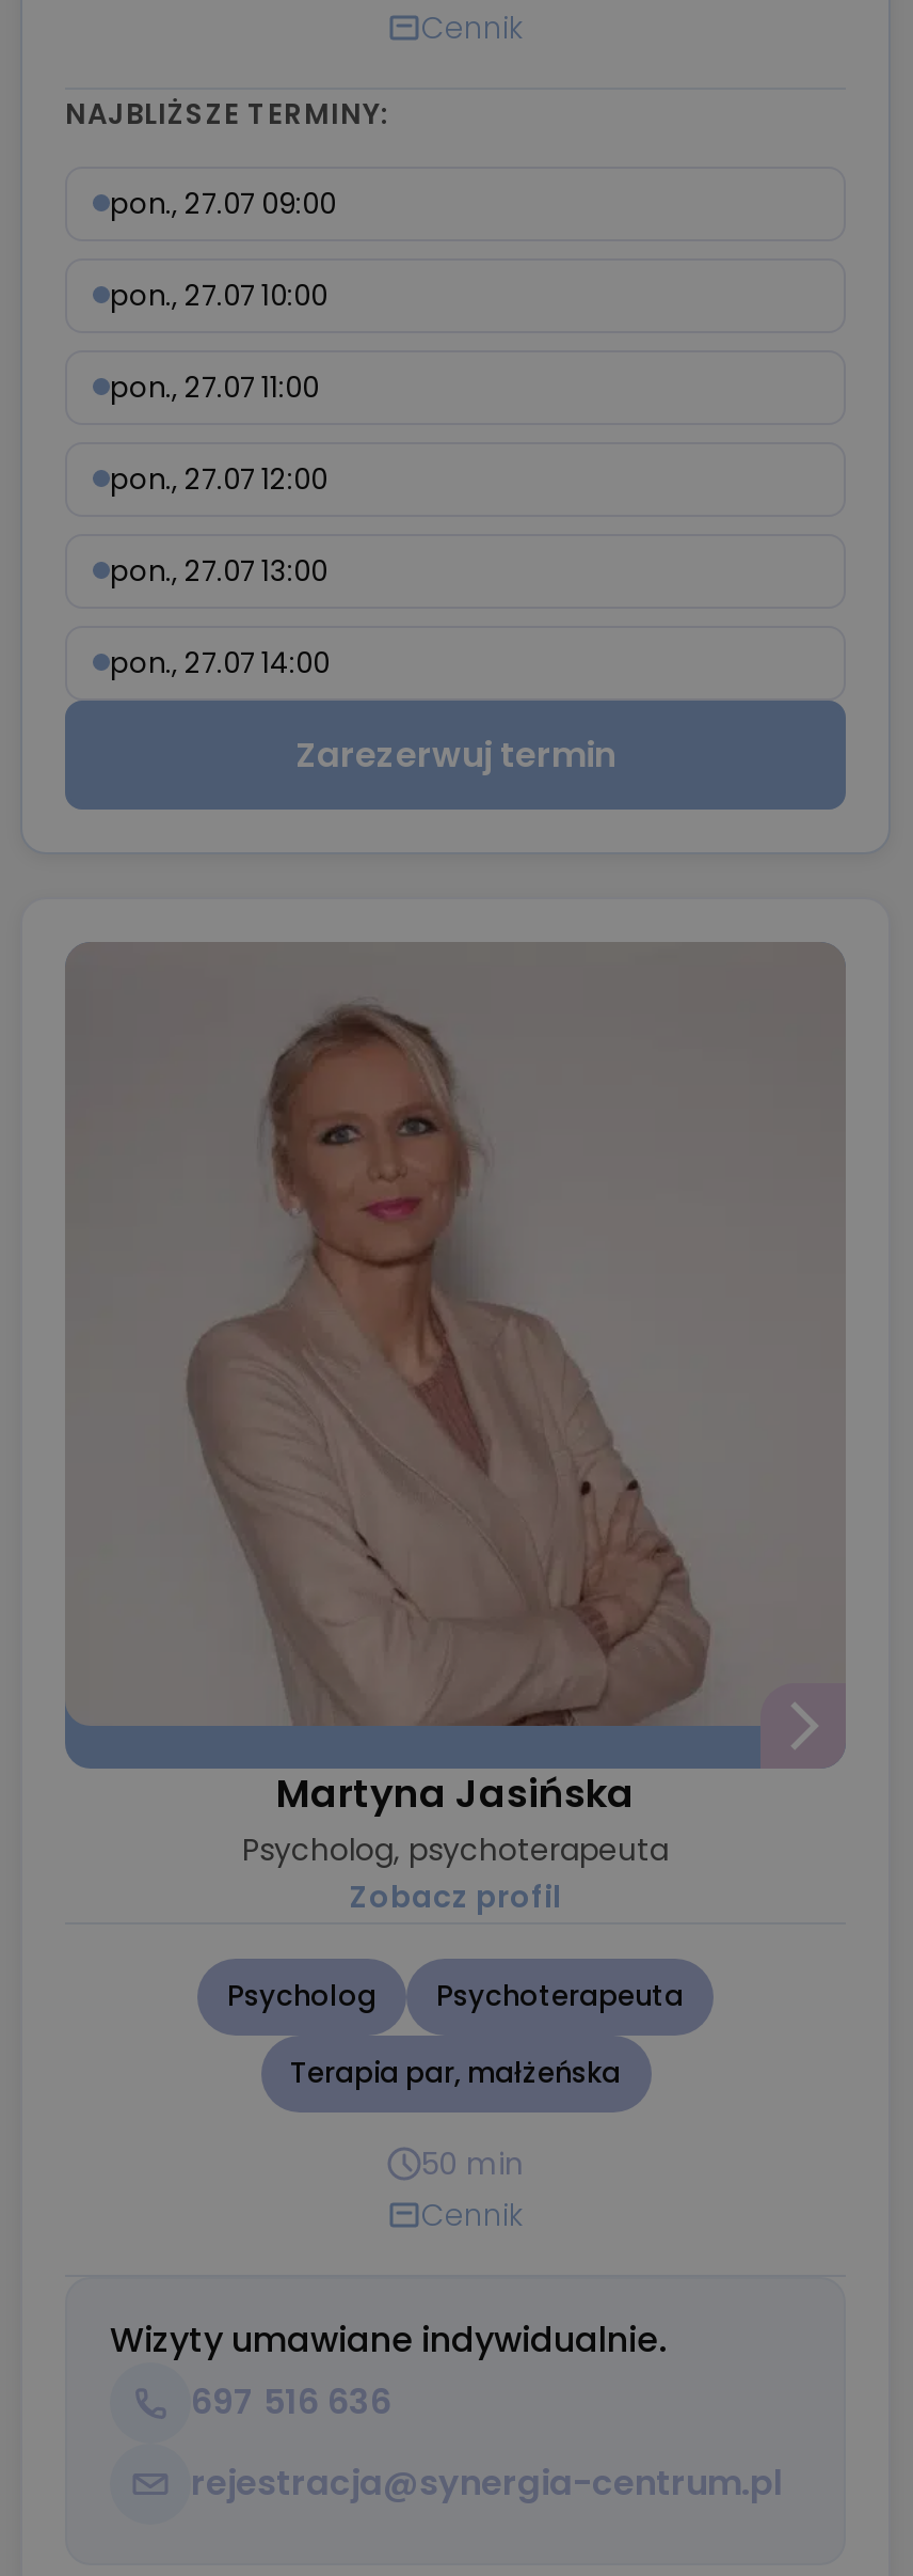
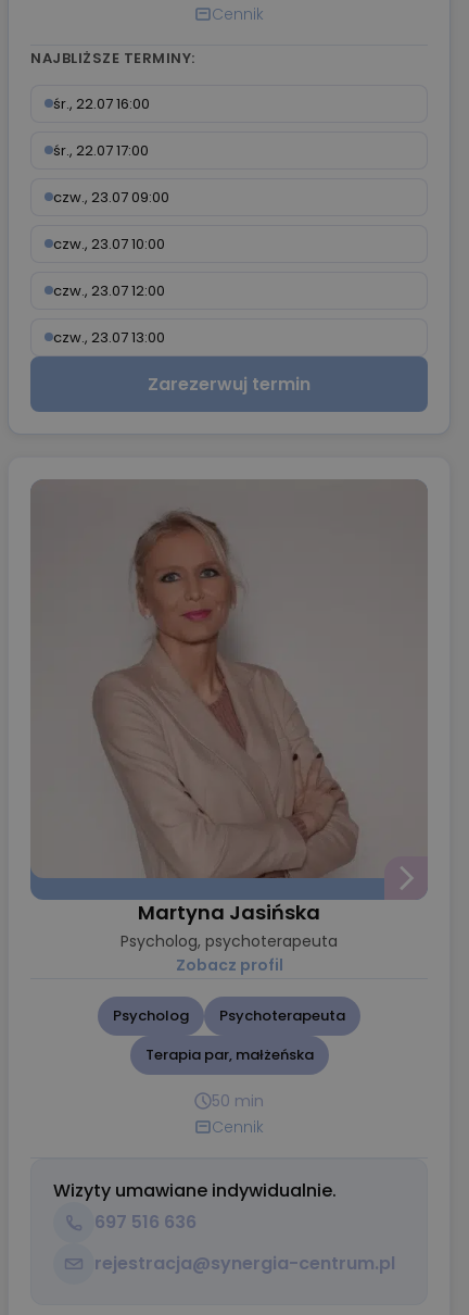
[110,183,336,224] pon., 27.07 09:00 -> [53,93,150,114] śr., 22.07 16:00
[110,275,327,316] pon., 27.07 10:00 -> [53,140,149,161] śr., 22.07 17:00
[110,367,319,408] pon., 27.07 11:00 -> [53,187,169,207] czw., 23.07 09:00
[110,459,327,500] pon., 27.07 12:00 -> [53,234,165,254] czw., 23.07 10:00
[110,551,327,591] pon., 27.07 13:00 -> [53,280,165,301] czw., 23.07 12:00
[110,643,330,683] pon., 27.07 14:00 -> [53,327,165,348] czw., 23.07 13:00

